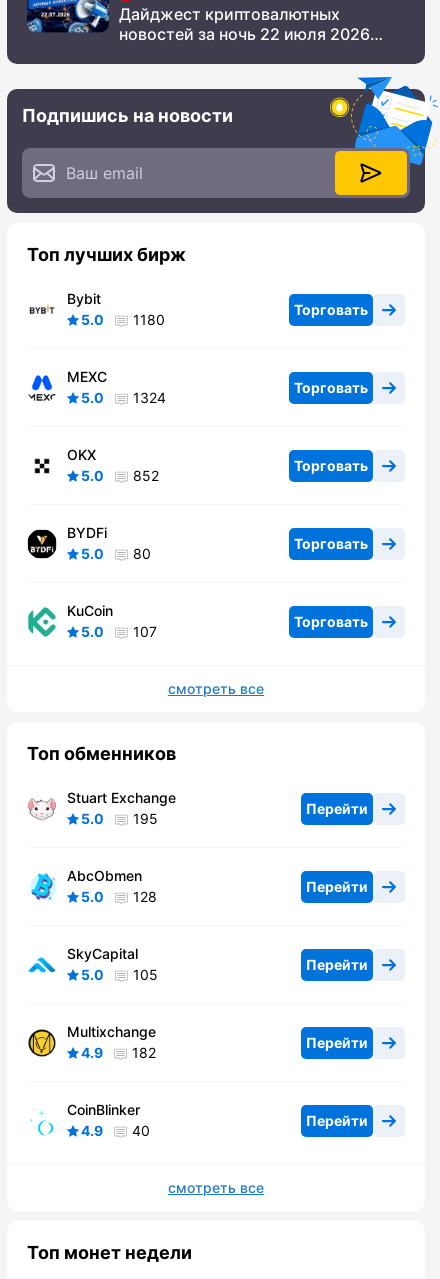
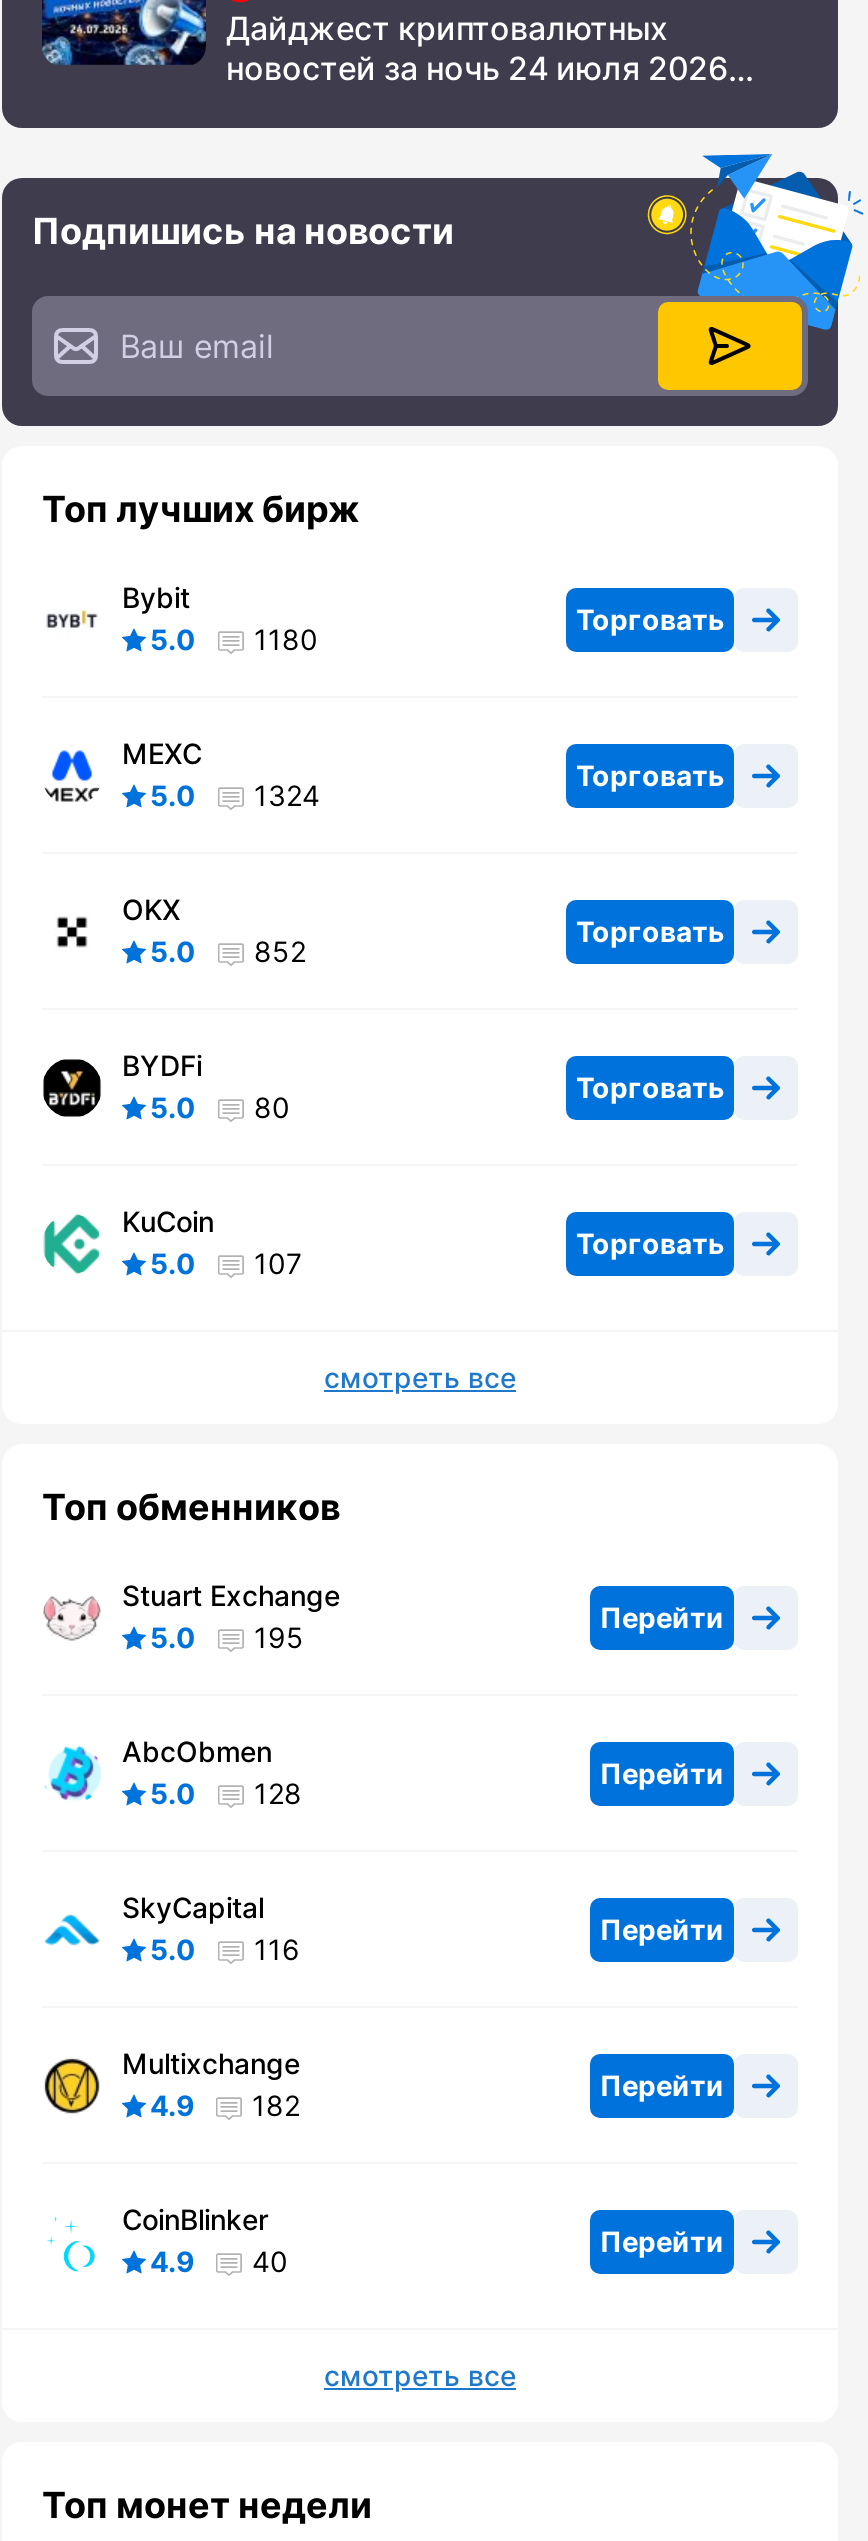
[119,24,370,44] новостей за ночь 22 июля 2026 -> [226,49,728,89] новостей за ночь 24 июля 2026
[81,966,158,983] 5.0 105 -> [150,1933,300,1967] 5.0 116

